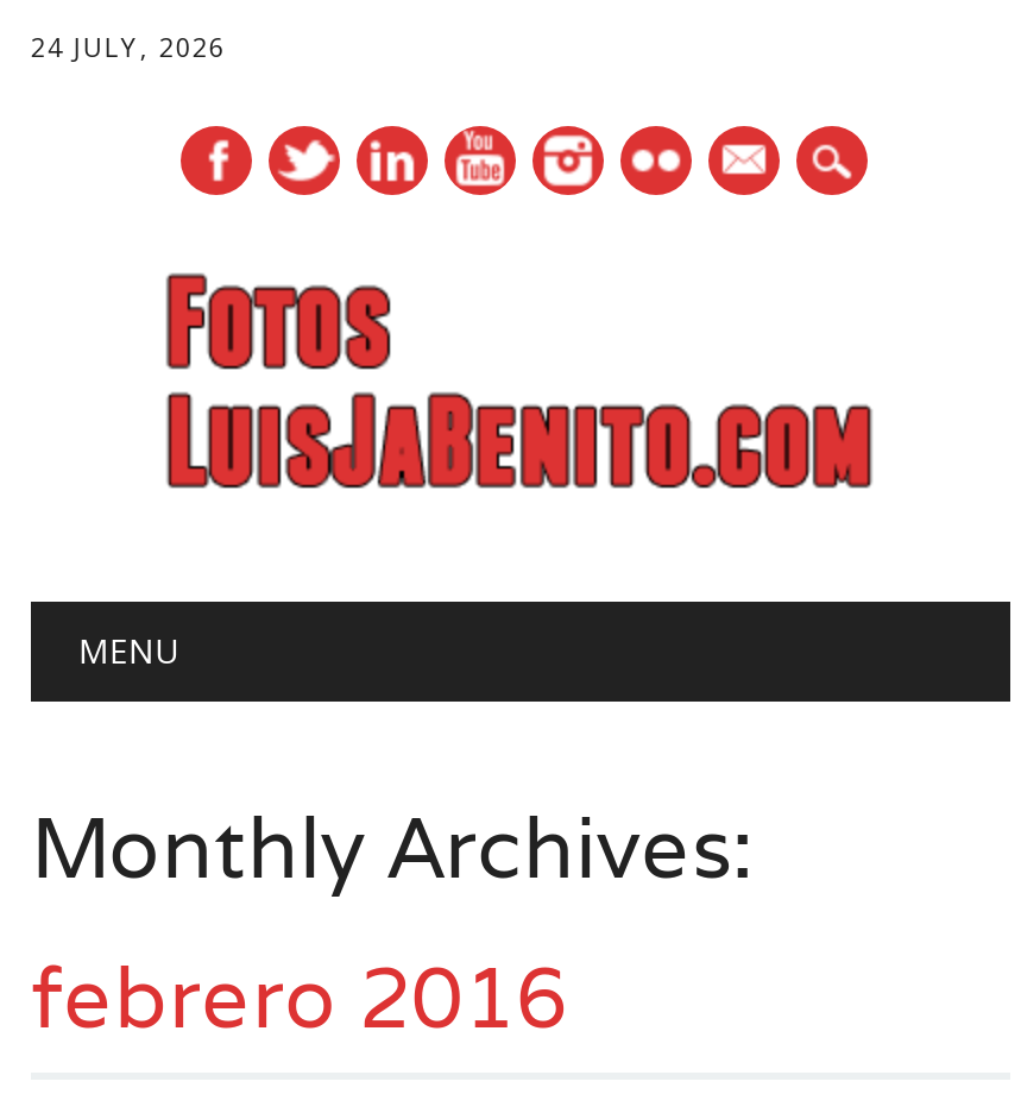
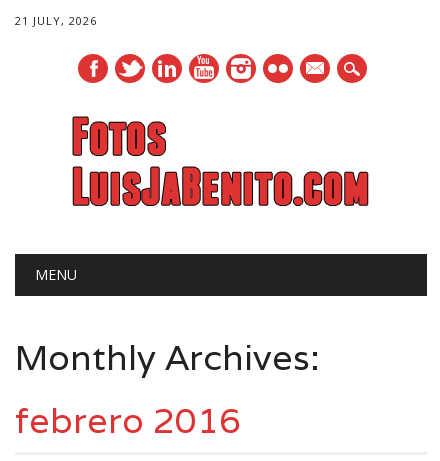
[31,29,226,64] 24 JULY, 2026 -> [15,13,97,28] 21 JULY, 2026

